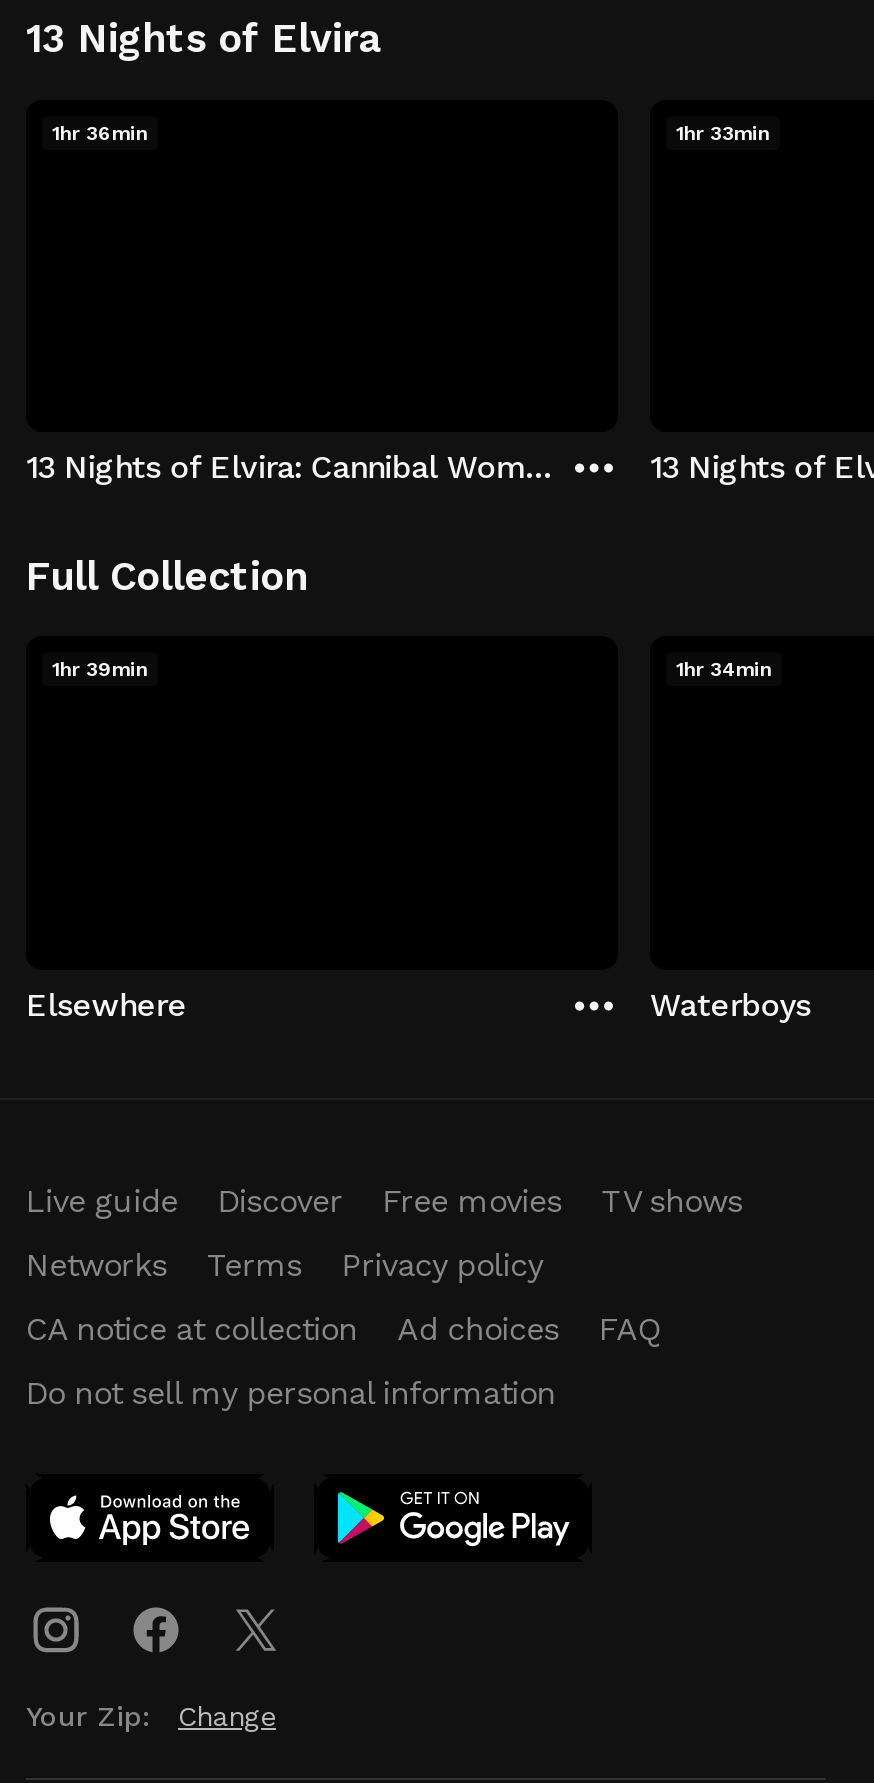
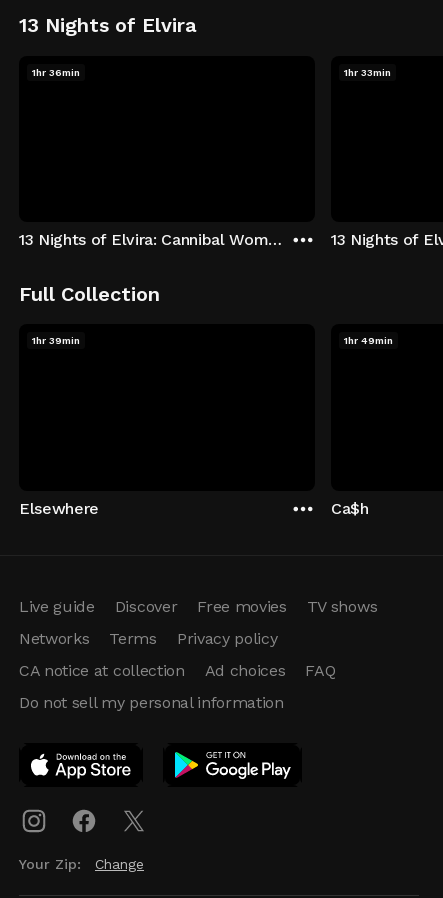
[676,658,772,680] 1hr 34min -> [344,335,393,346] 1hr 49min
[650,985,810,1023] Waterboys -> [331,498,369,517] Ca$h

